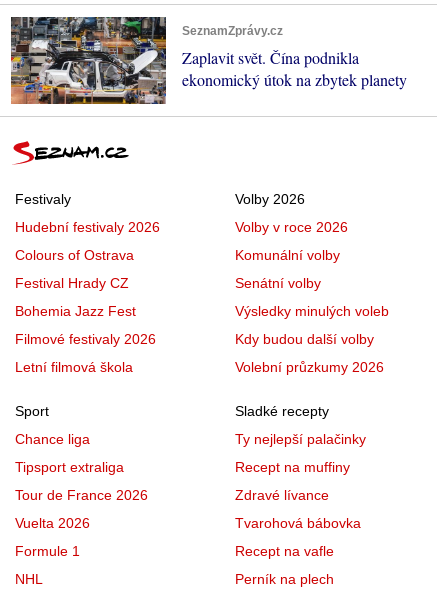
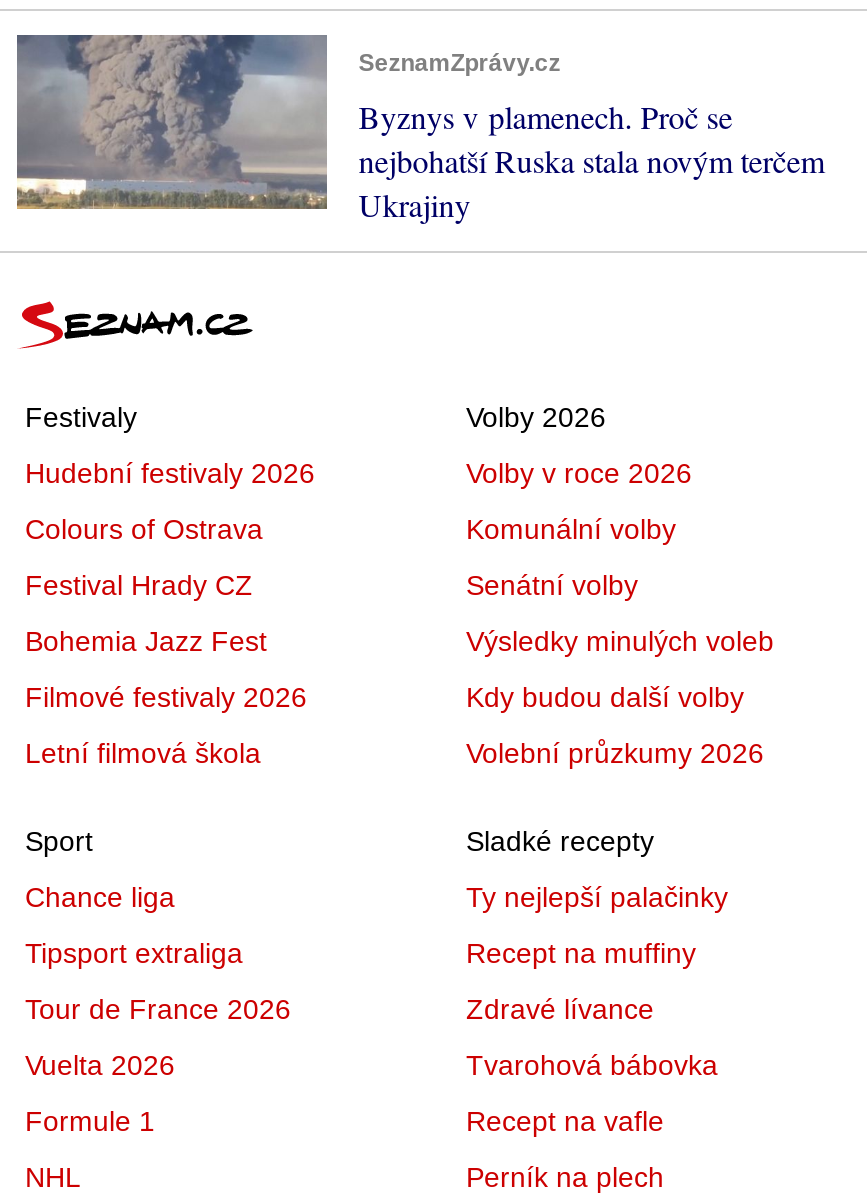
[11,16,407,105] [image] | Zaplavit svět. Čína podnikla | ekonomický útok na zbytek planety -> [15,32,824,225] [image] | Byznys v plamenech. Proč se | nejbohatší Ruska stala novým terčem | Ukrajiny

